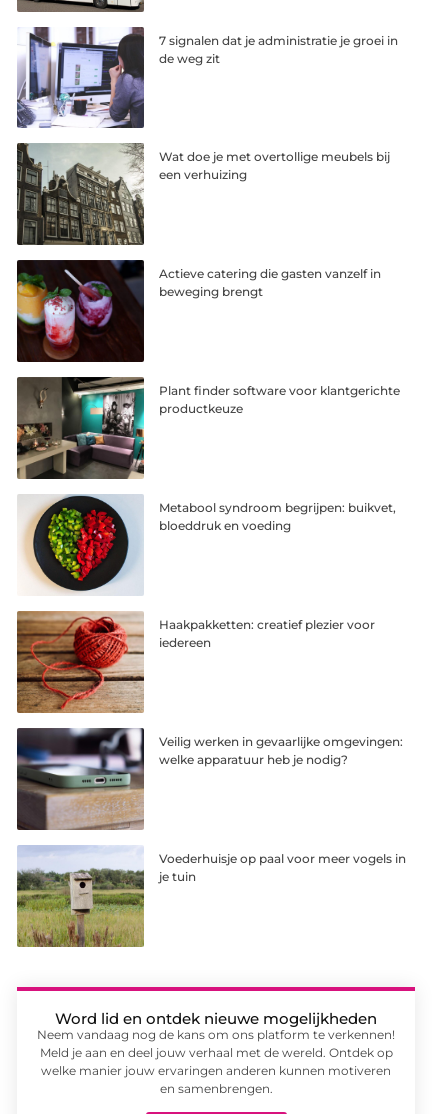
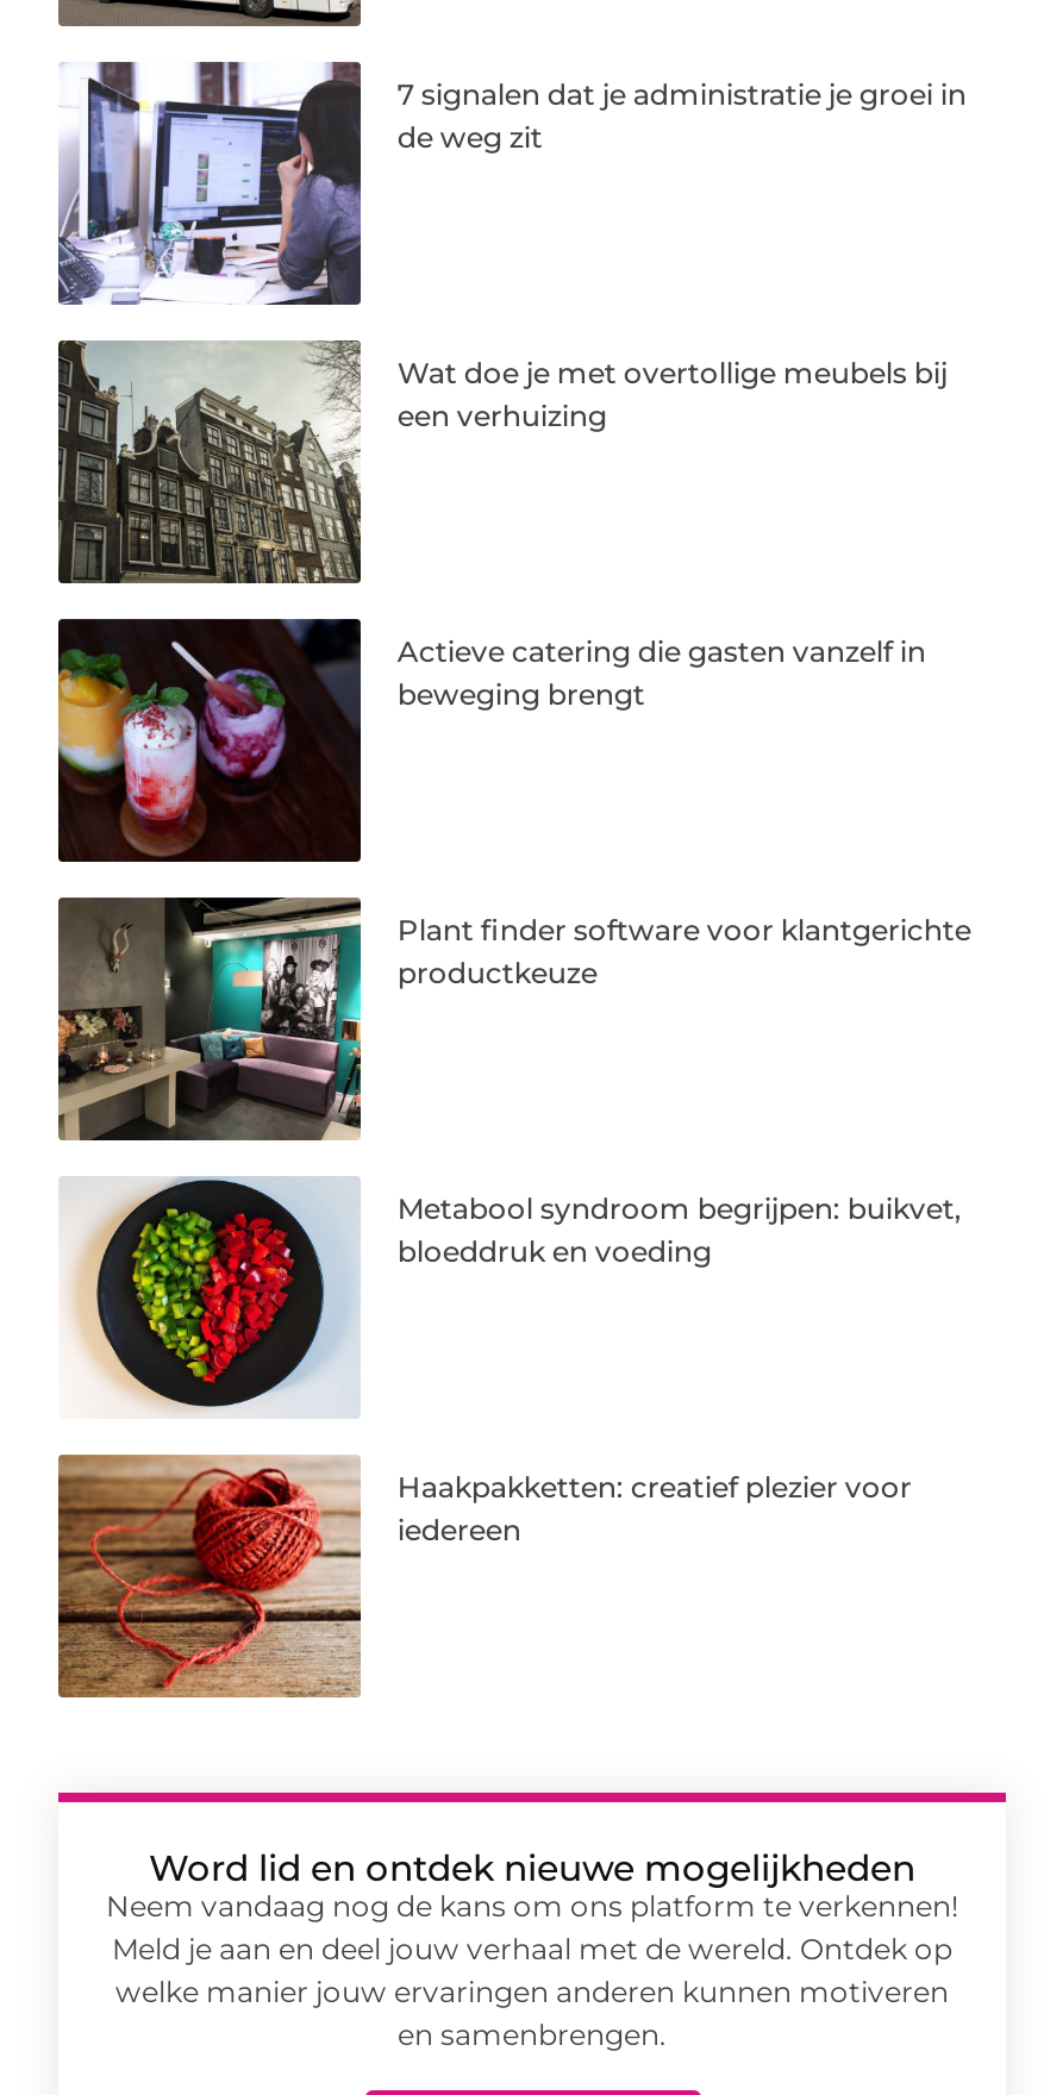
[16,727,403,831] [image] | Veilig werken in gevaarlijke omgevingen: | welke apparatuur heb je nodig? -> none
[16,845,406,947] [image] | Voederhuisje op paal voor meer vogels in | je tuin -> none

